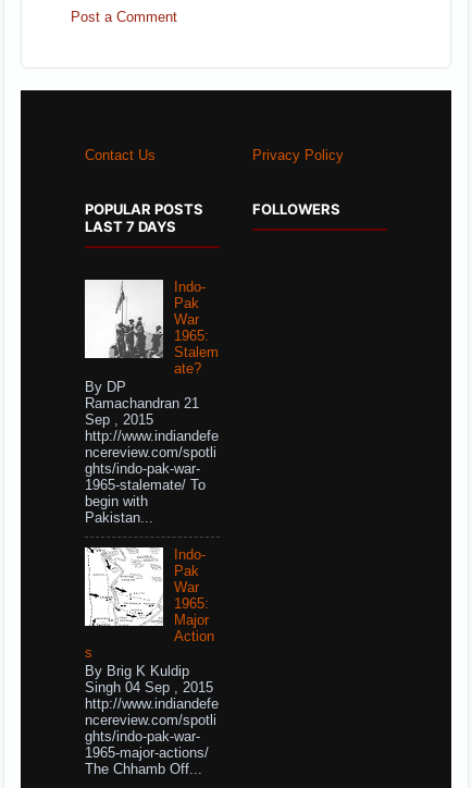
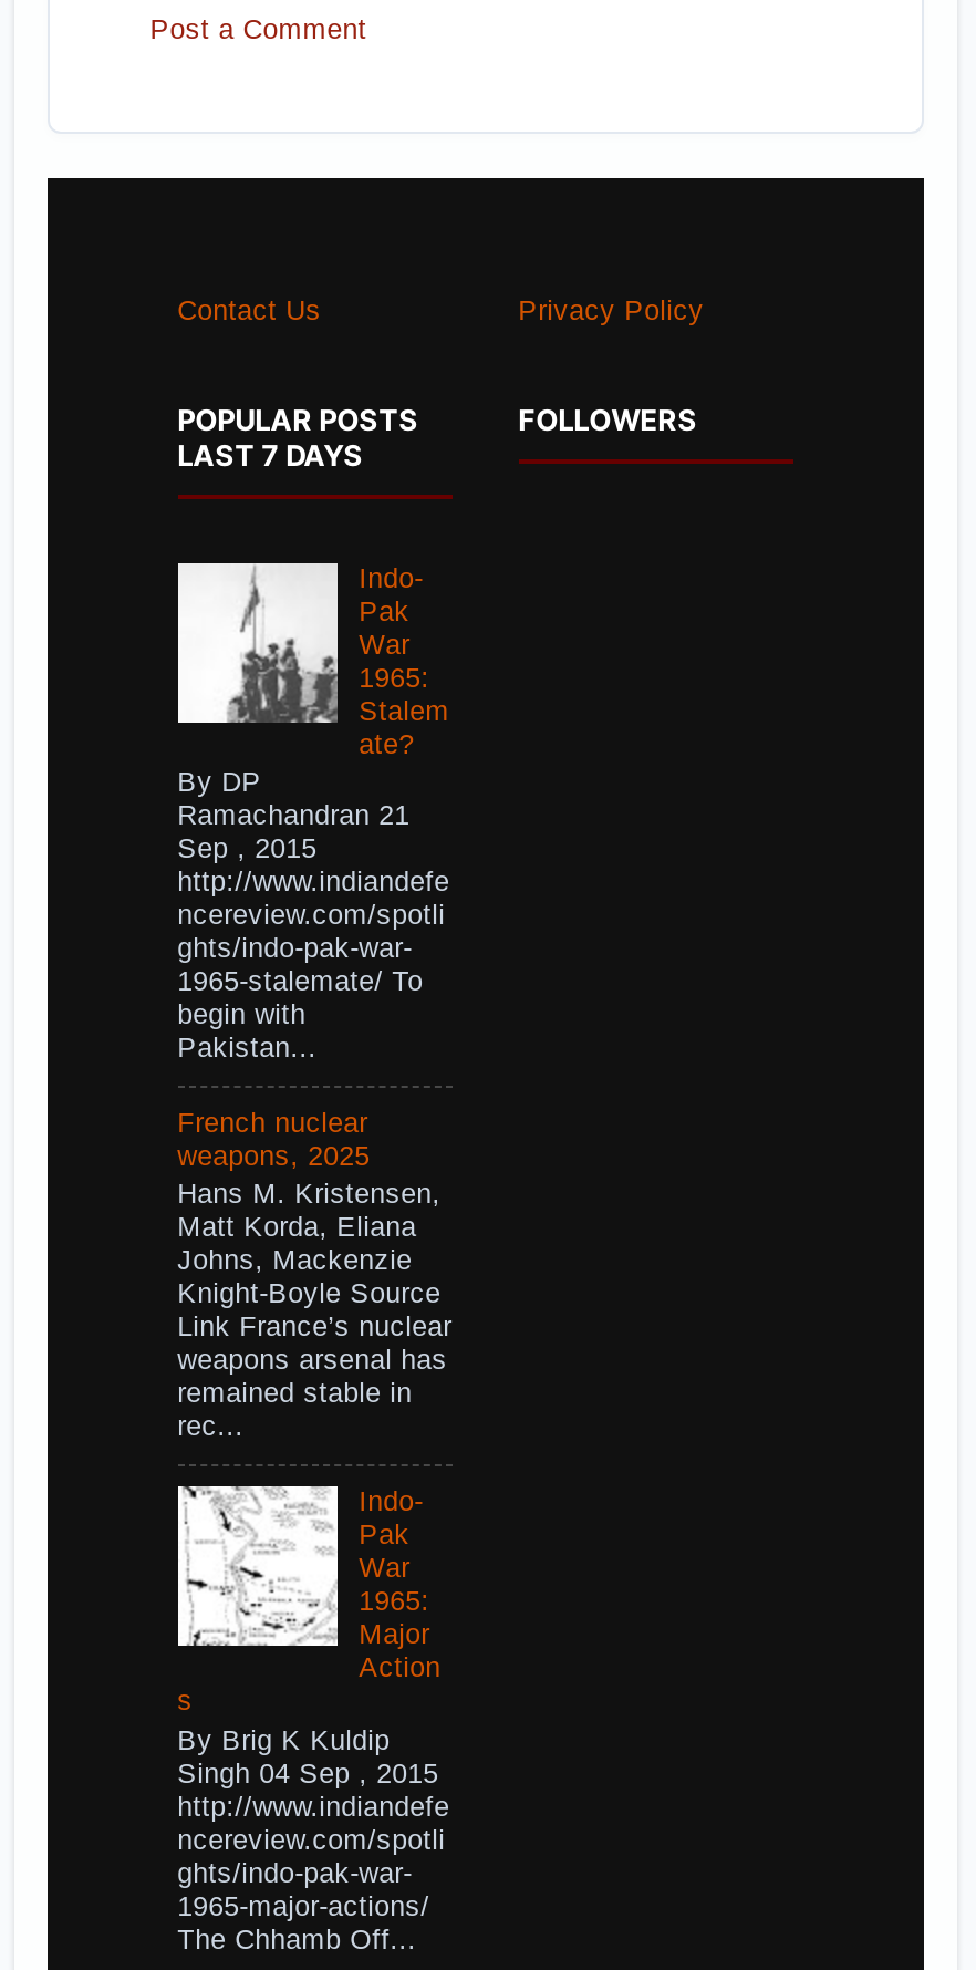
none -> [177,1108,452,1443] French nuclear | weapons, 2025 | Hans M. Kristensen, | Matt Korda, Eliana | Johns, Mackenzie | Knight-Boyle Source | Link France’s nuclear | weapons arsenal has | remained stable in | rec...

